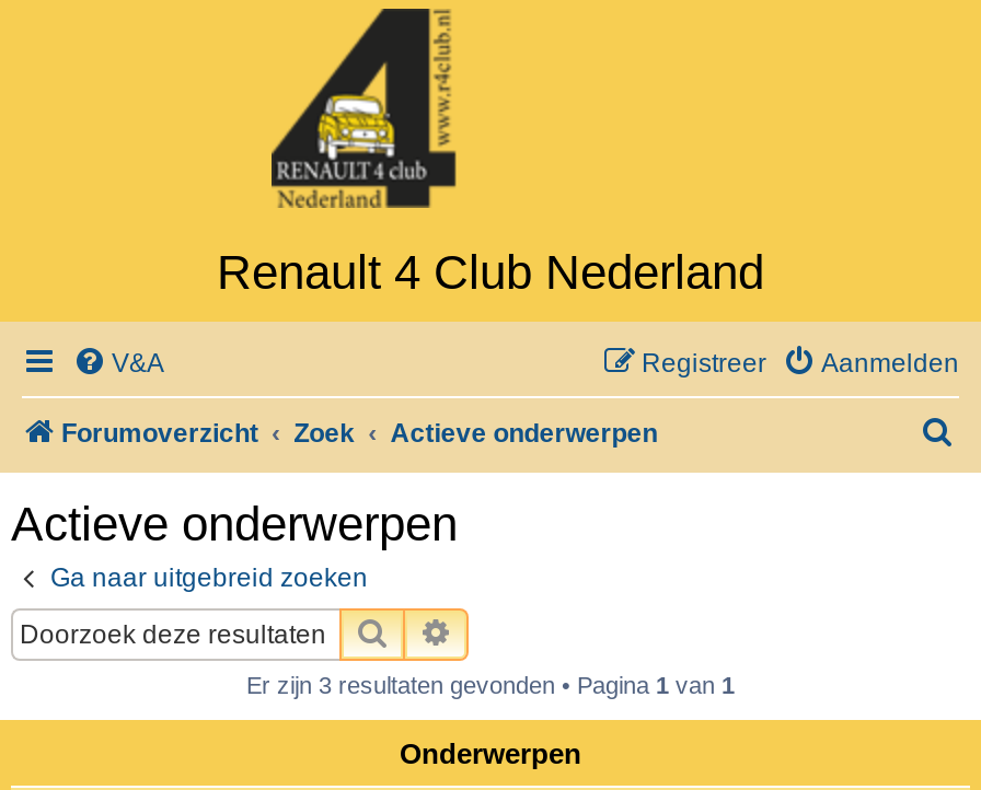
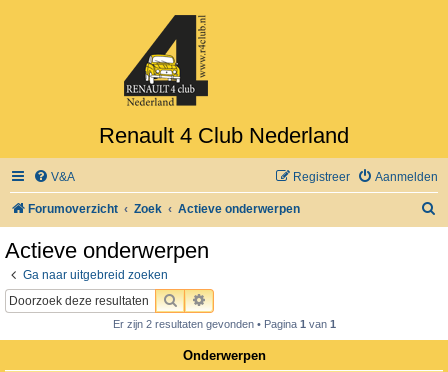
[246,673,735,699] Er zijn 3 resultaten gevonden • Pagina 1 van 1 -> [112,318,335,330] Er zijn 2 resultaten gevonden • Pagina 1 van 1

